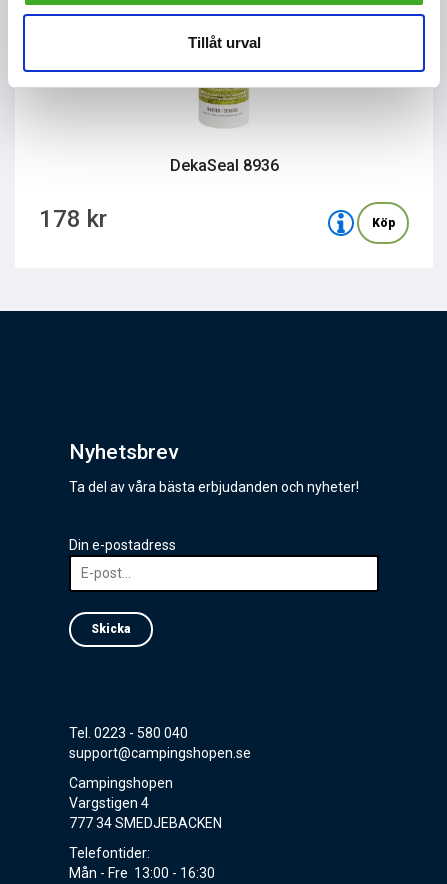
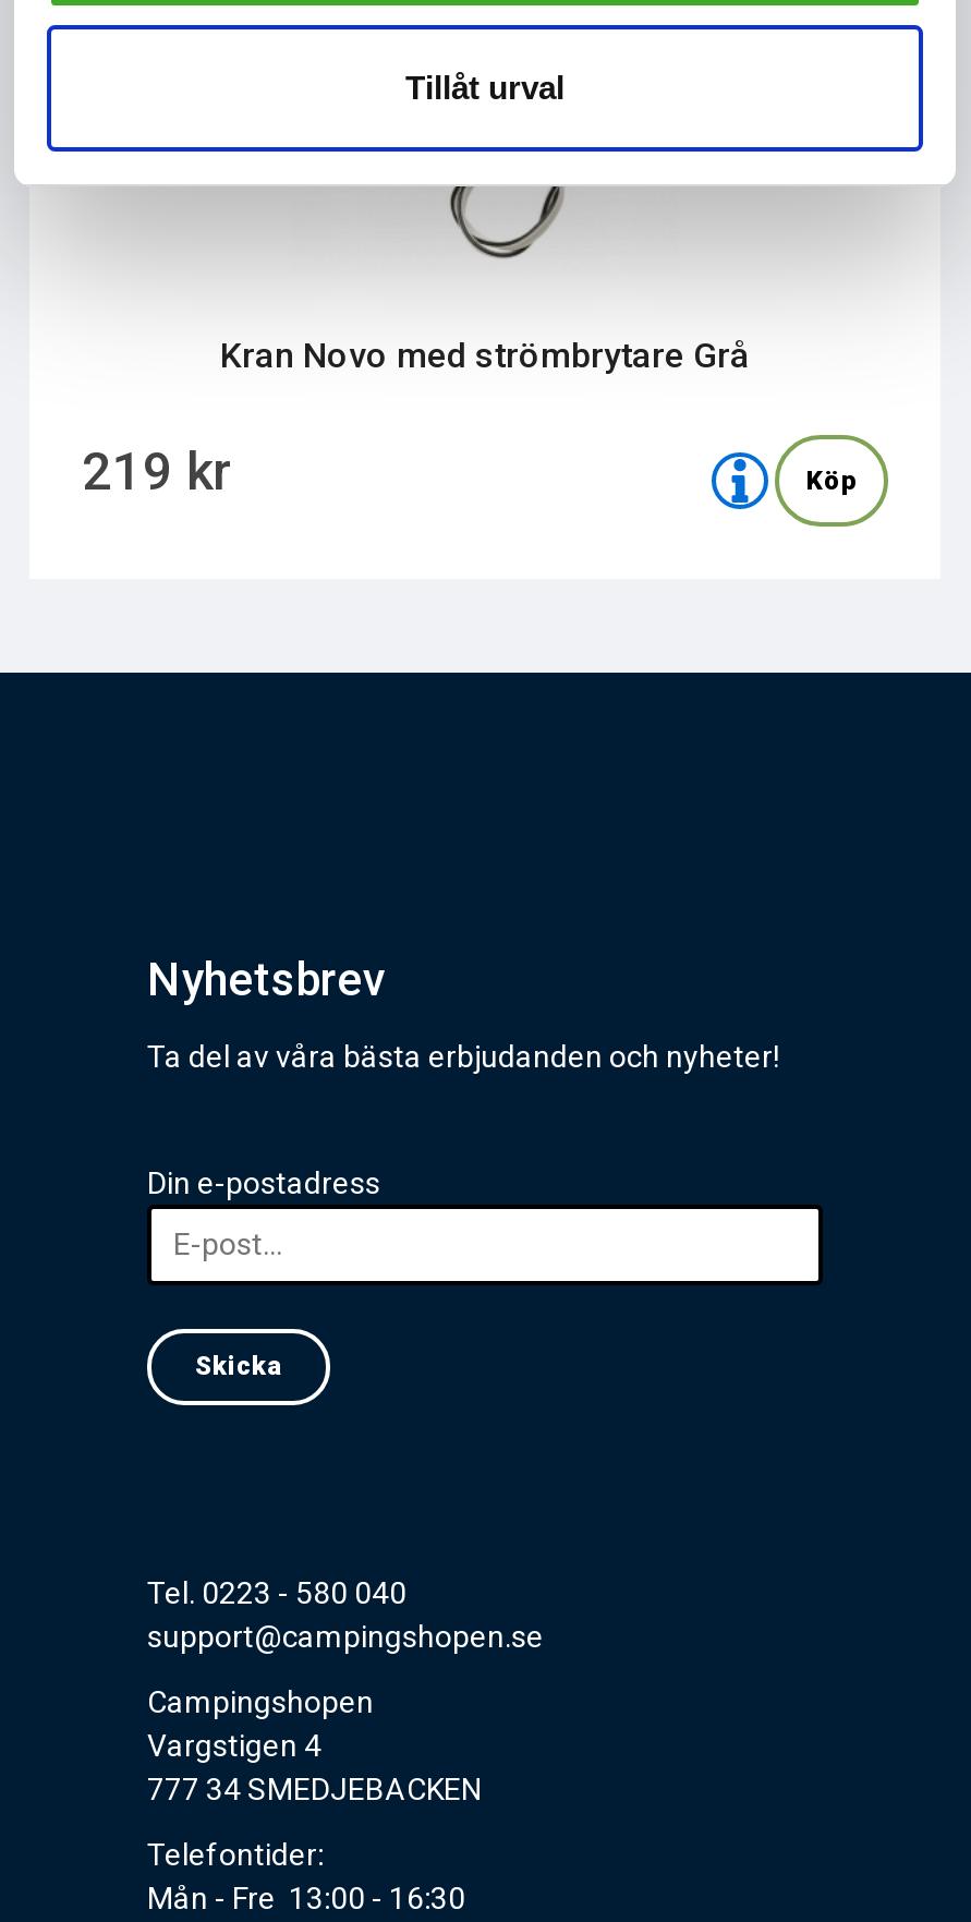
[169,88,278,175] [image] | DekaSeal 8936 -> [220,186,750,375] [image] | Kran Novo med strömbrytare Grå
[39,205,107,233] 178 kr -> [82,442,230,503] 219 kr

